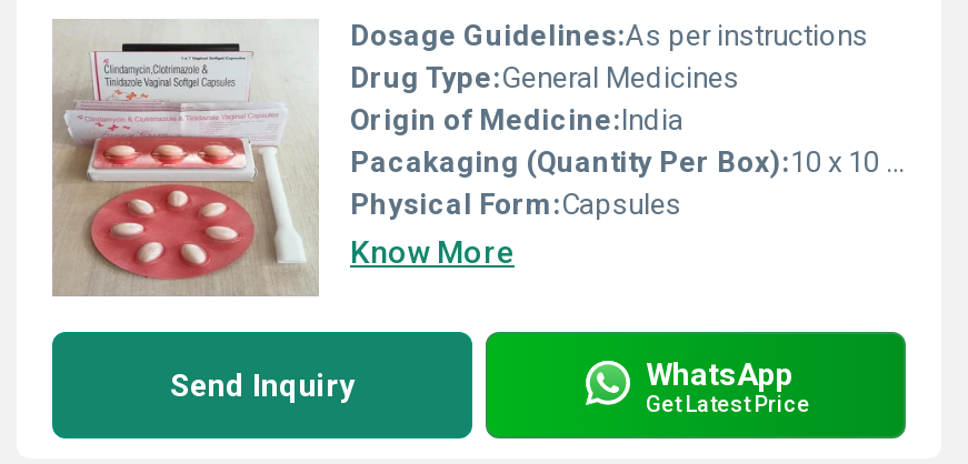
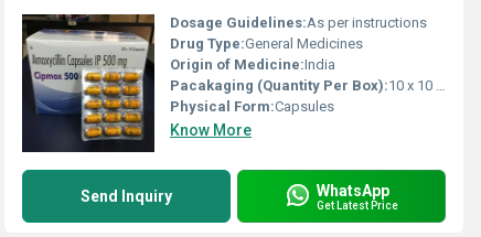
[52,19,319,294] [image] -> [21,13,156,152] [image]

